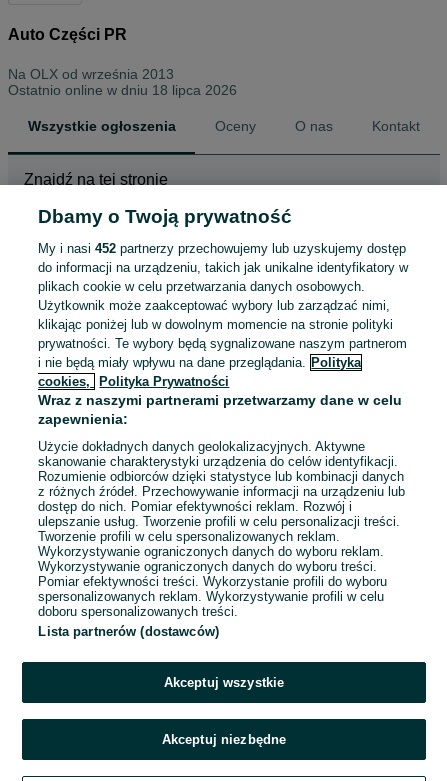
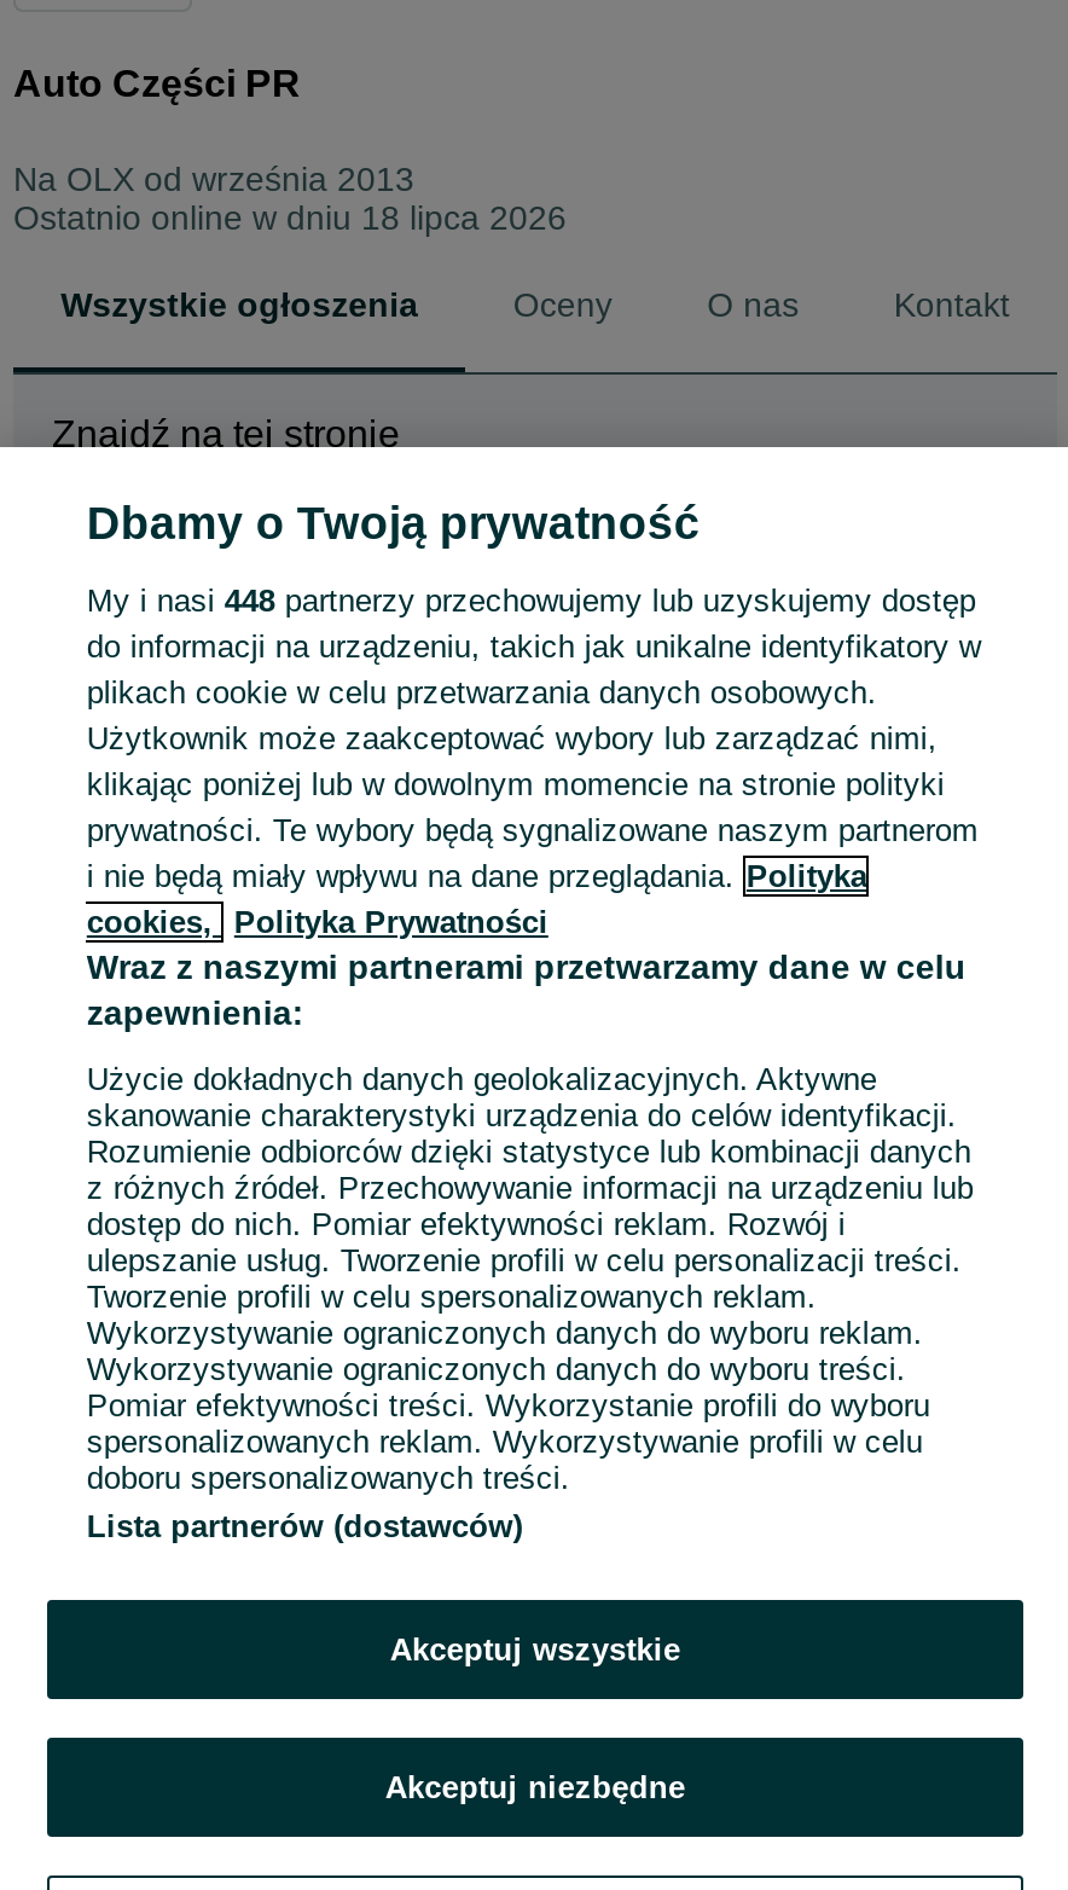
[38,241,406,256] My i nasi 452 partnerzy przechowujemy lub uzyskujemy dostęp -> [87,582,976,619] My i nasi 448 partnerzy przechowujemy lub uzyskujemy dostęp

